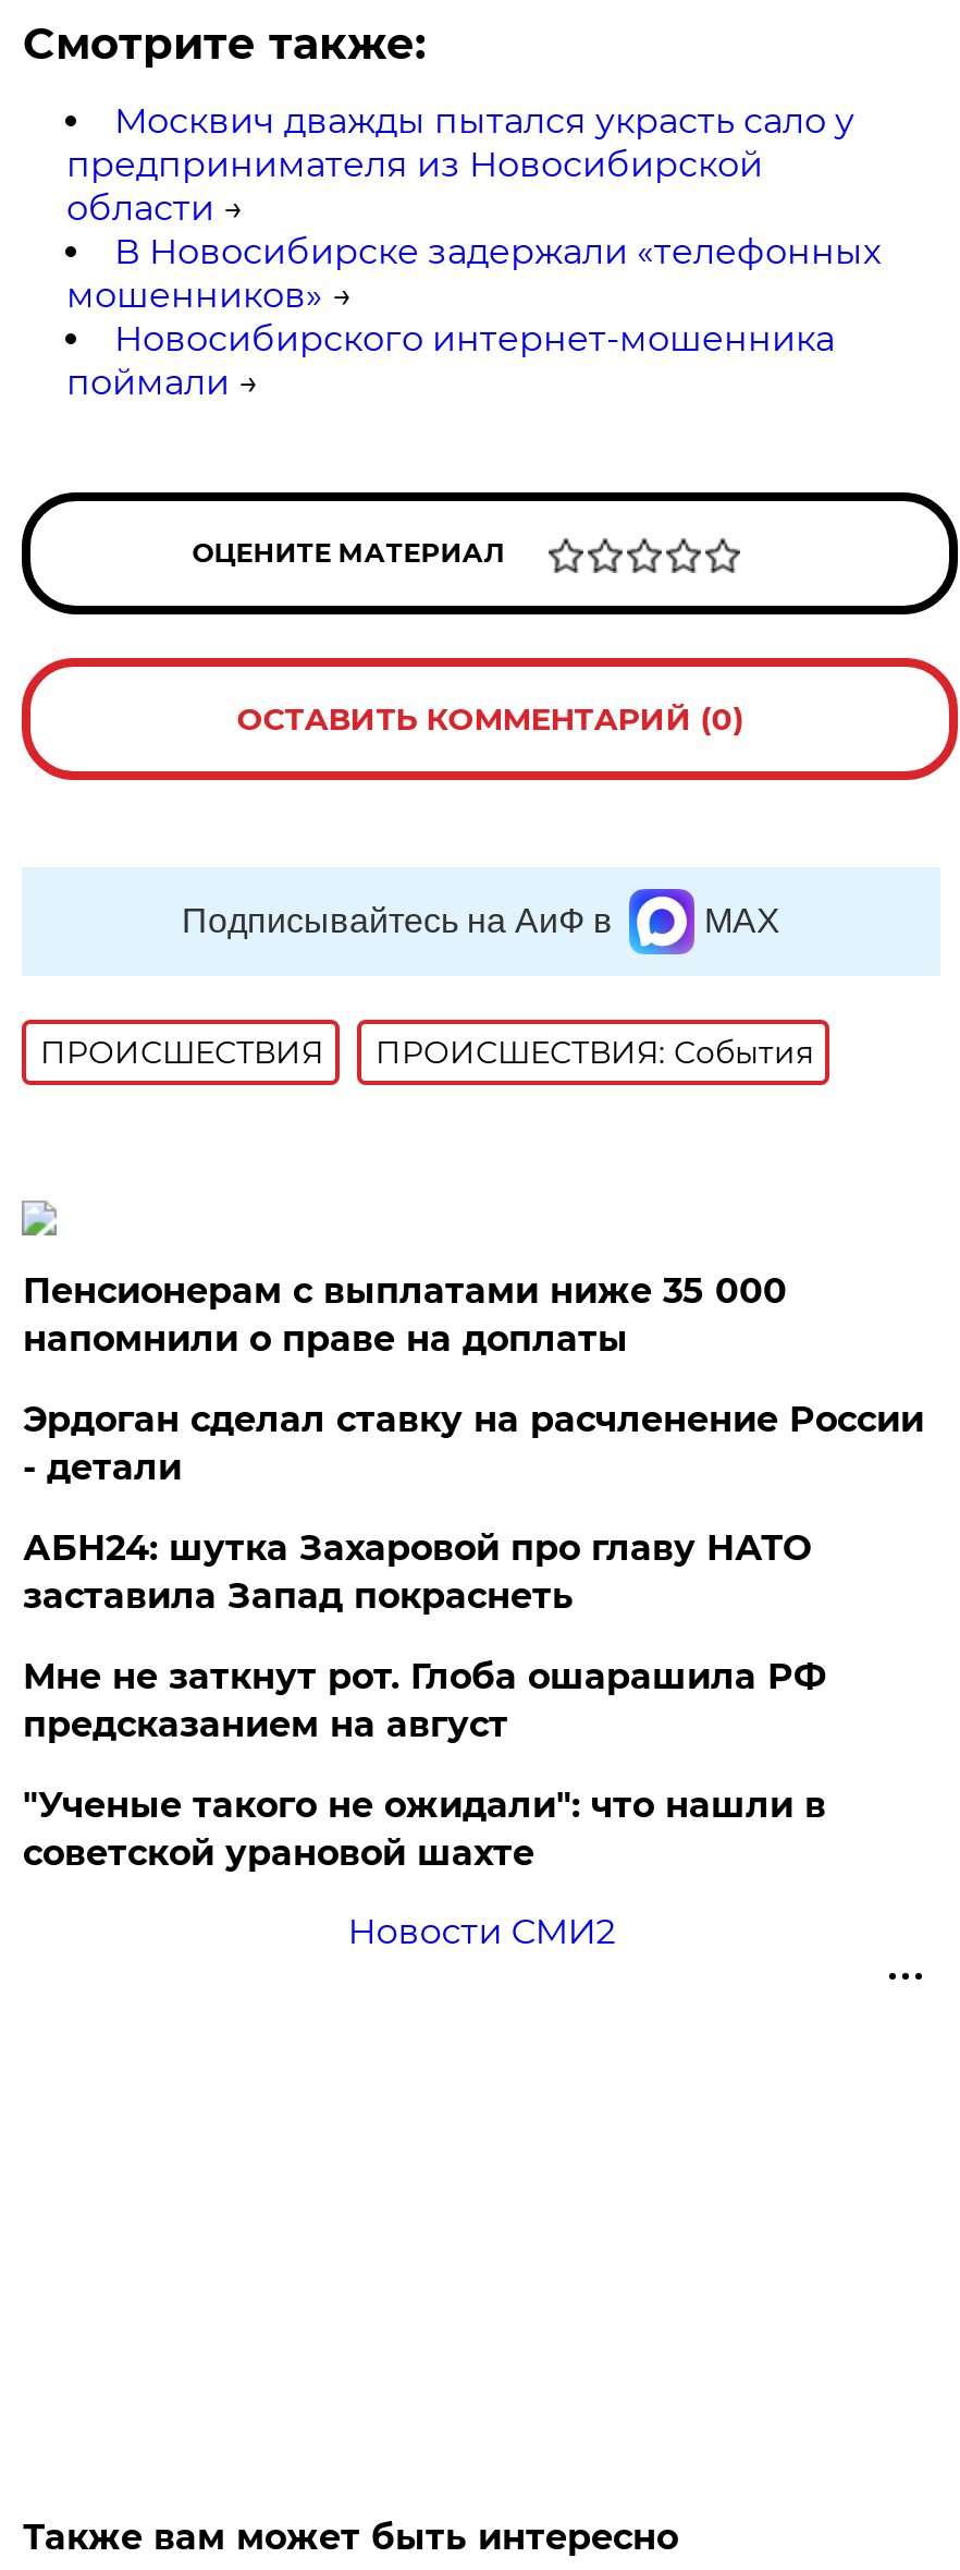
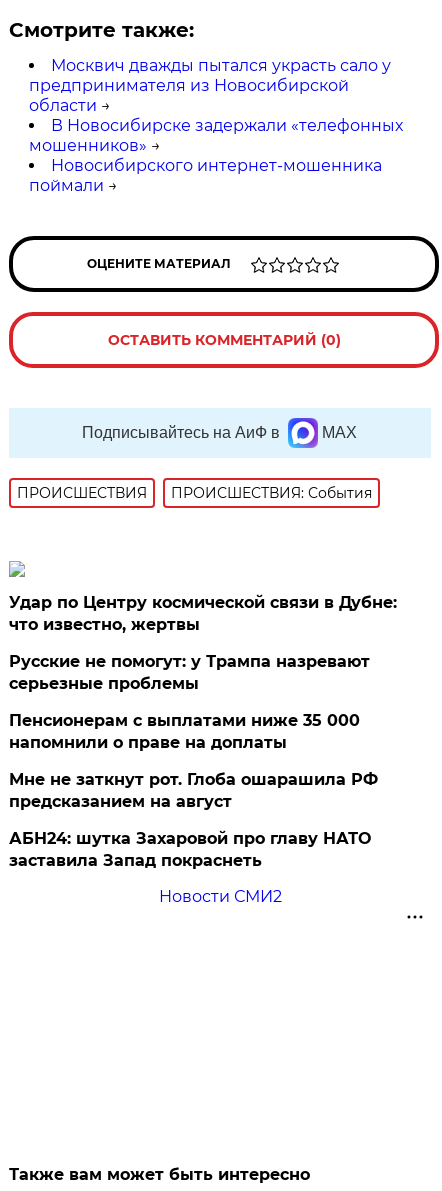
none -> [9,593,397,693] Удар по Центру космической связи в Дубне: | что известно, жертвы | Русские не помогут: у Трампа назревают | серьезные проблемы
moved [23,1271,787,1360] -> [9,711,360,752]: Пенсионерам с выплатами ниже 35 000 | напомнили о праве на доплаты
[23,1399,924,1488] Эрдоган сделал ставку на расчленение России | - детали -> none
moved [23,1528,811,1617] -> [9,829,371,870]: АБН24: шутка Захаровой про главу НАТО | заставила Запад покраснеть
[23,1785,826,1874] "Ученые такого не ожидали": что нашли в | советской урановой шахте -> none

